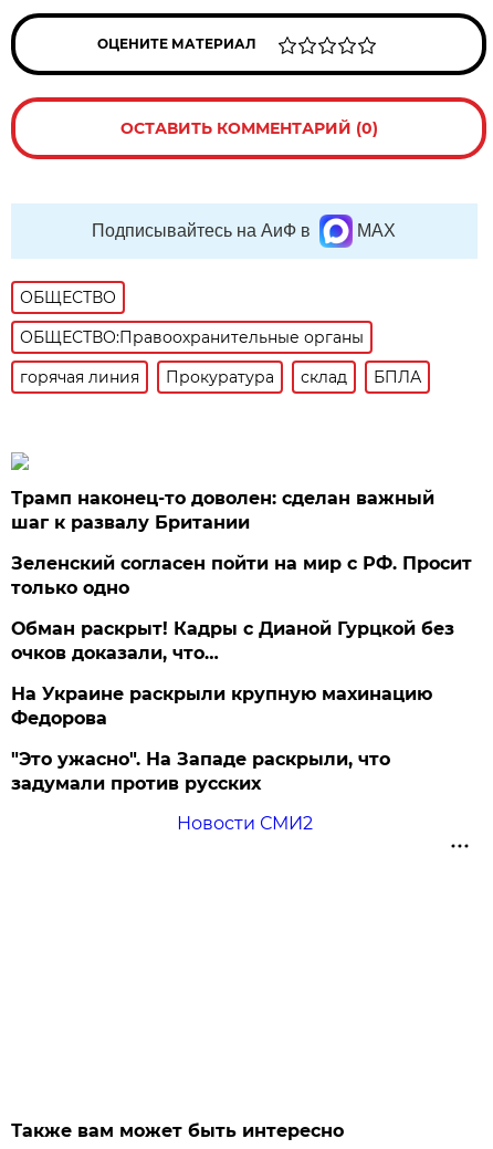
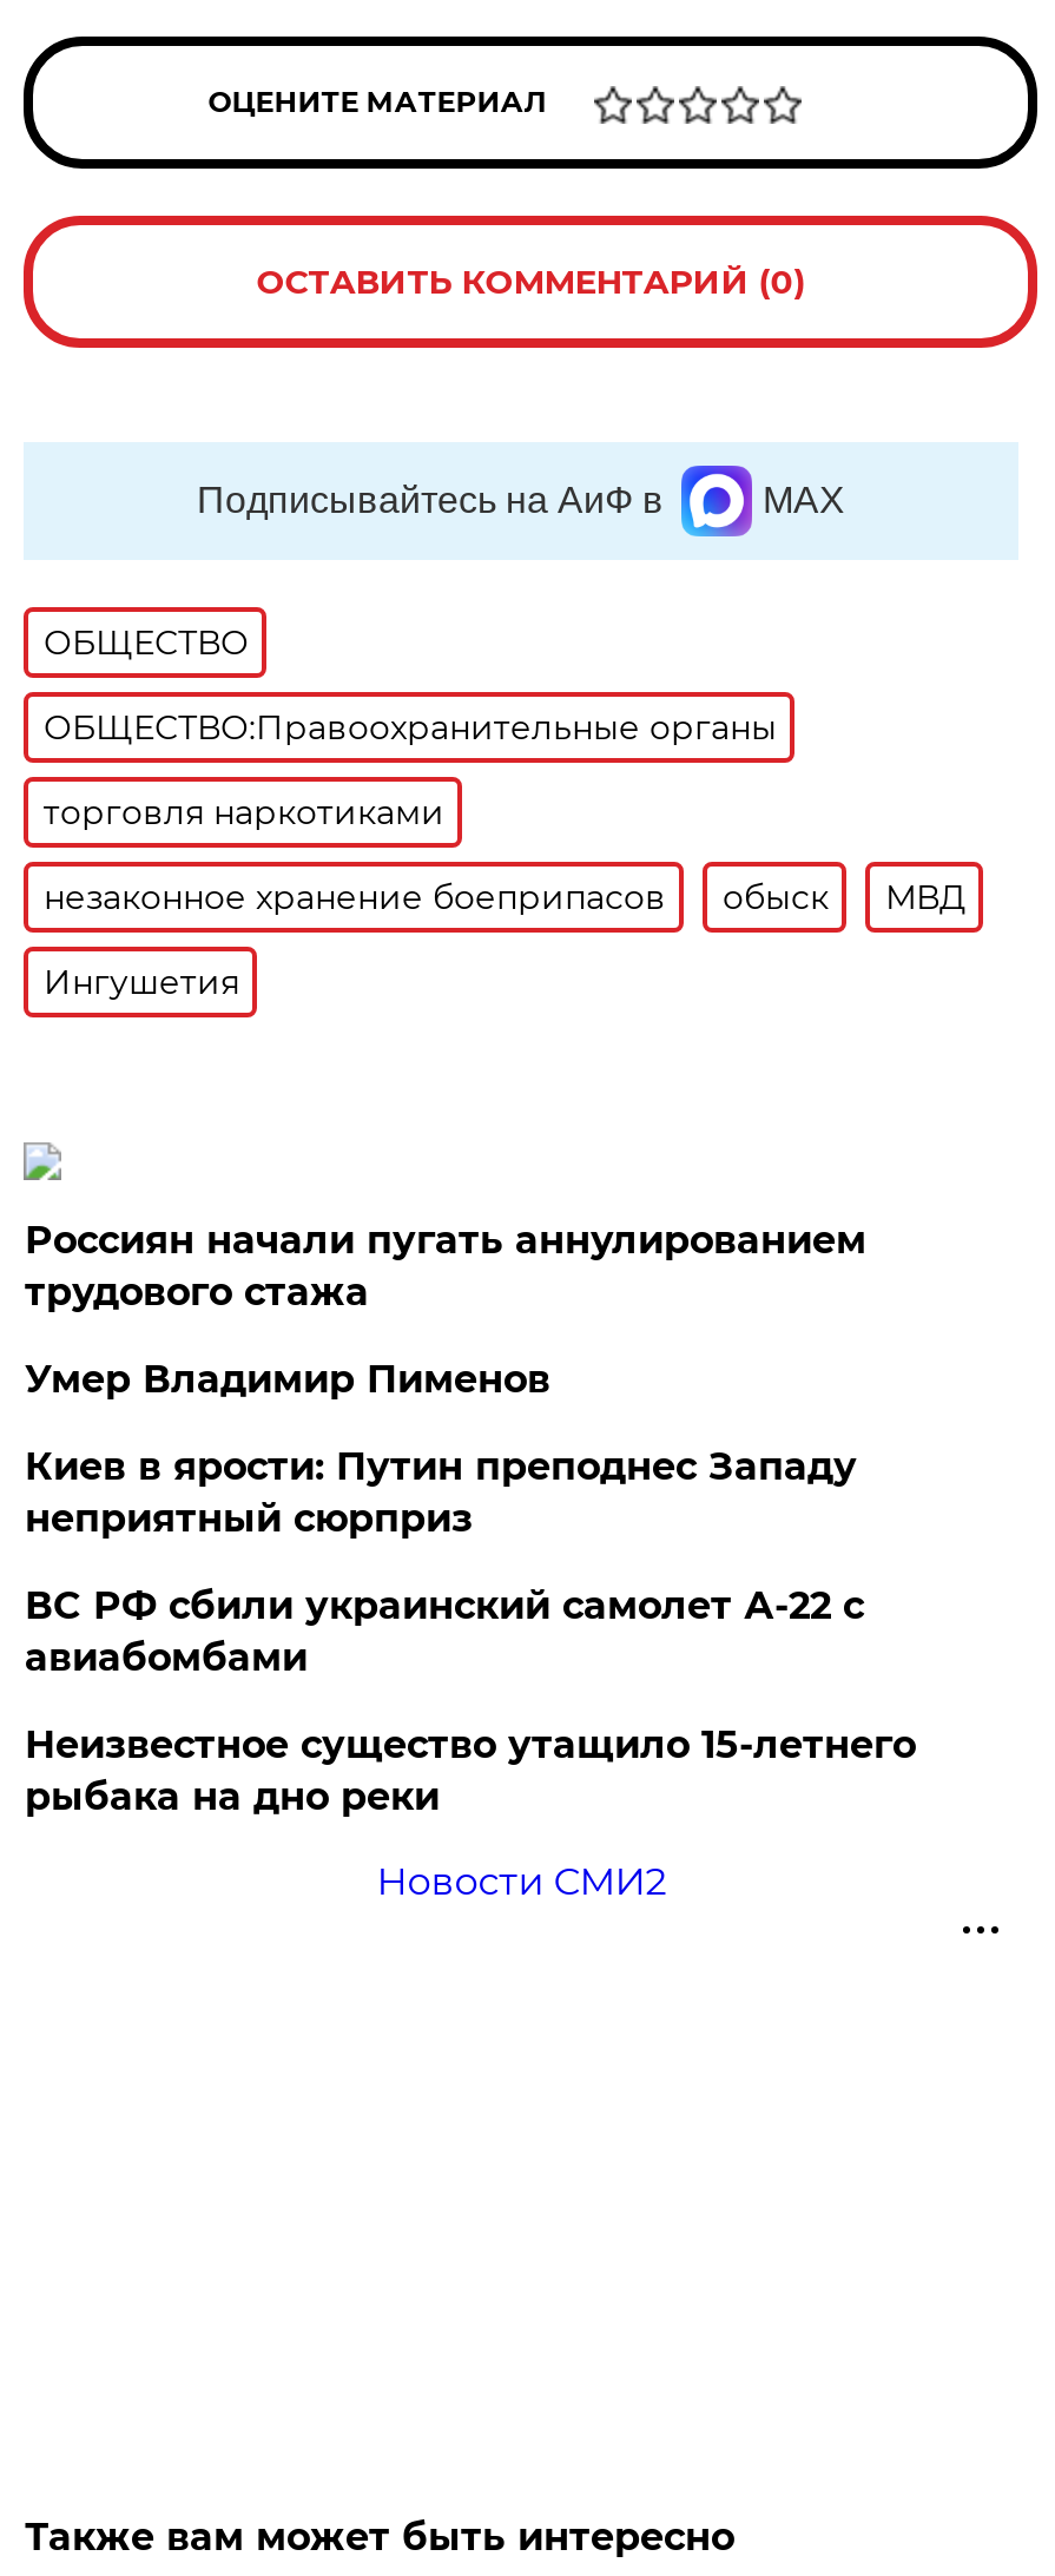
[20,367,422,387] горячая линия | Прокуратура | склад | БПЛА -> [43,792,965,1004] торговля наркотиками | незаконное хранение боеприпасов | обыск | МВД | Ингушетия
[11,488,472,794] Трамп наконец-то доволен: сделан важный | шаг к развалу Британии | Зеленский согласен пойти на мир с РФ. Просит | только одно | Обман раскрыт! Кадры с Дианой Гурцкой без | очков доказали, что… | На Украине раскрыли крупную махинацию | Федорова | "Это ужасно". На Западе раскрыли, что | задумали против русских -> [25,1218,916,1820] Россиян начали пугать аннулированием | трудового стажа | Умер Владимир Пименов | Киев в ярости: Путин преподнес Западу | неприятный сюрприз | ВС РФ сбили украинский самолет А-22 с | авиабомбами | Неизвестное существо утащило 15-летнего | рыбака на дно реки

